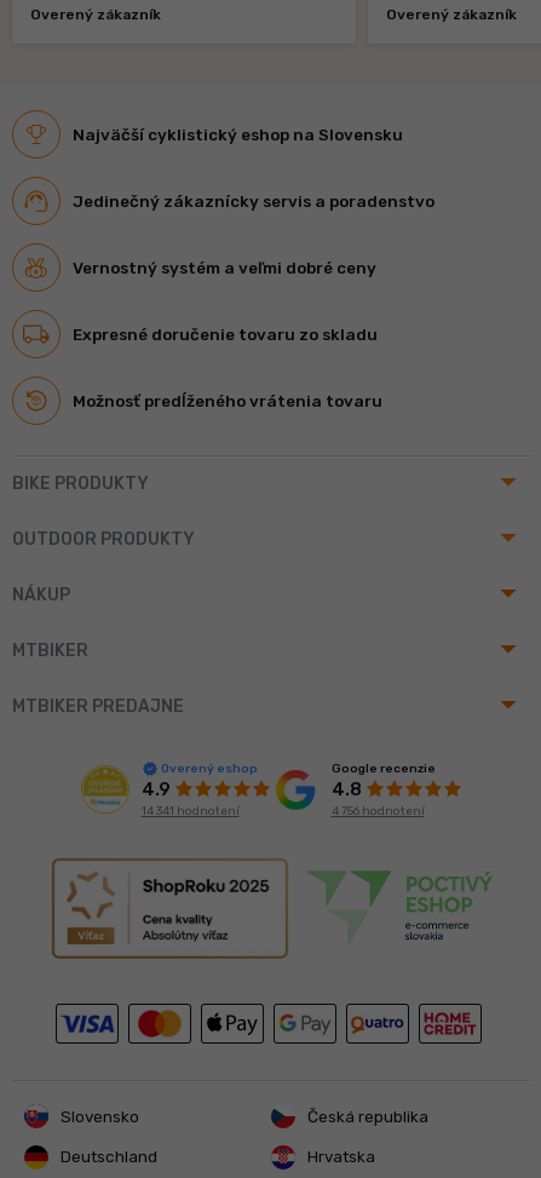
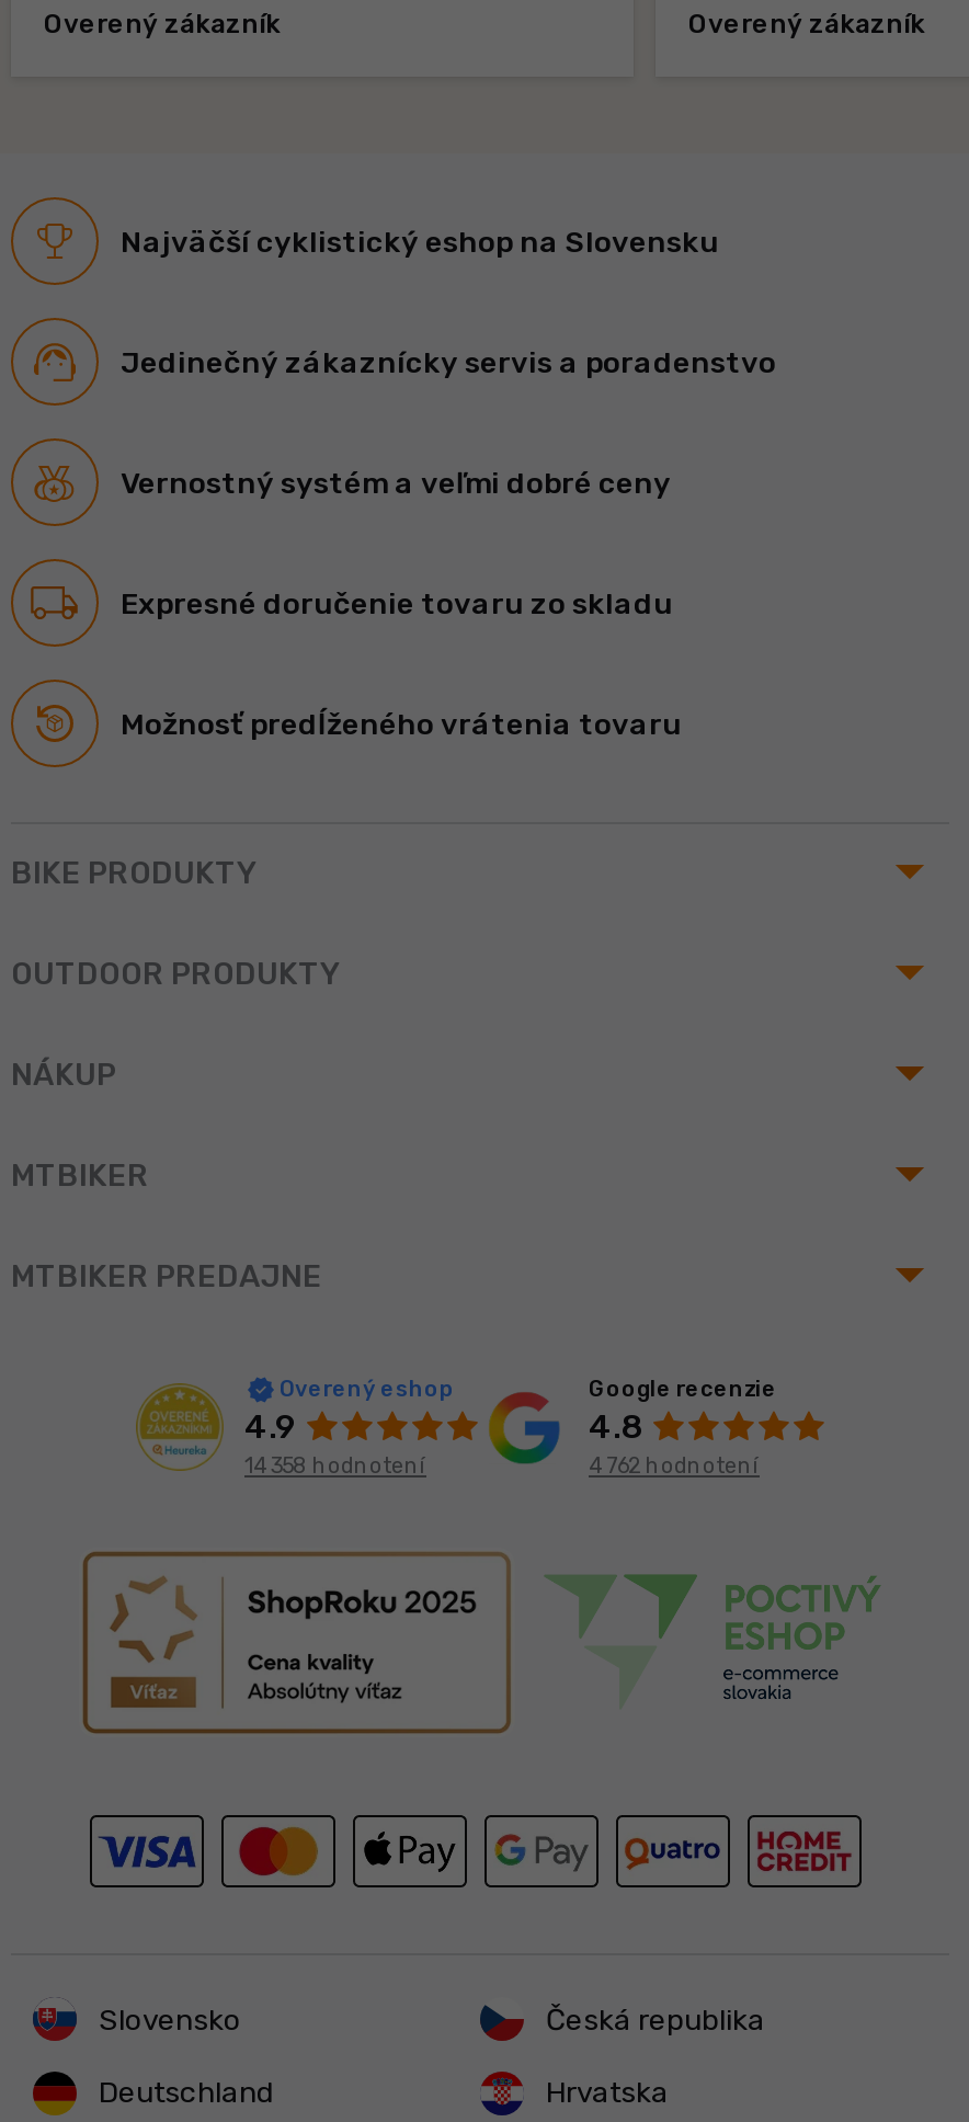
[141,804,239,818] 14 341 hodnotení -> [244,1453,426,1479] 14 358 hodnotení
[331,803,424,818] 4 756 hodnotení -> [589,1453,760,1479] 4 762 hodnotení

